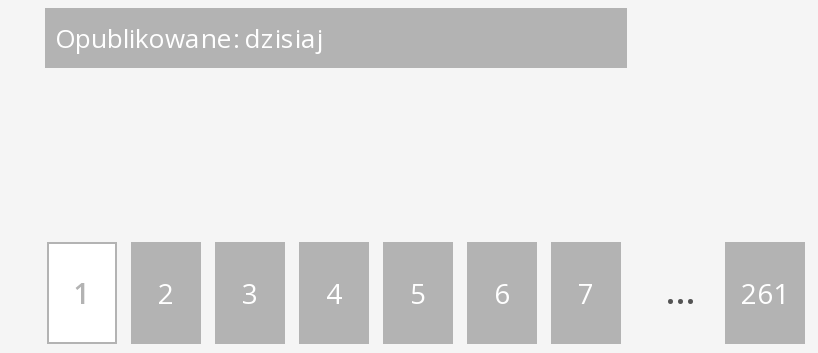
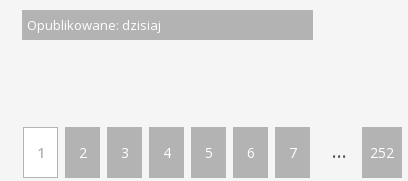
[741,275,789,313] 261 -> [370,143,394,162] 252

